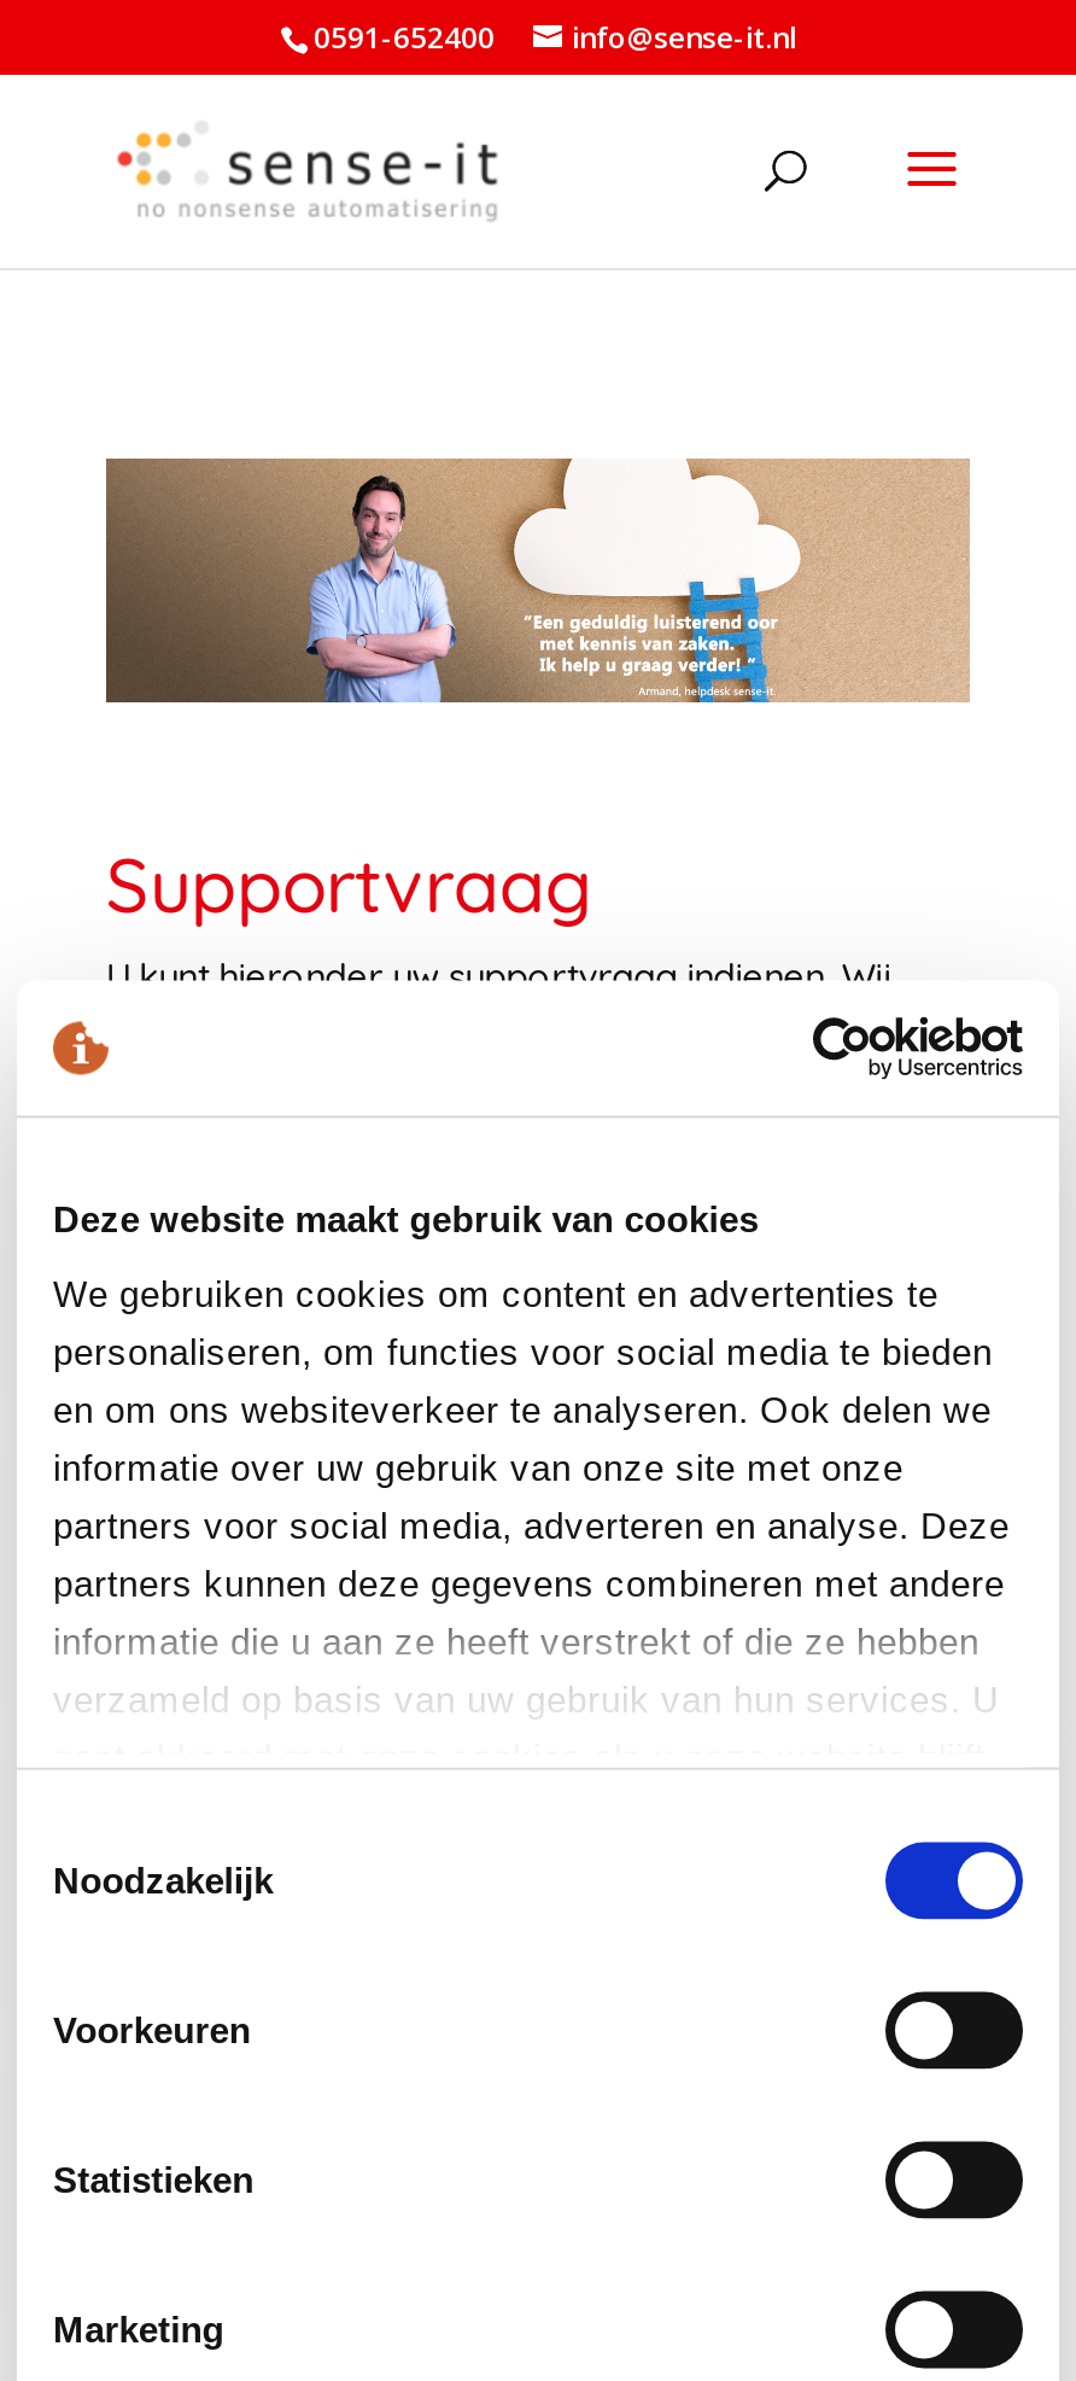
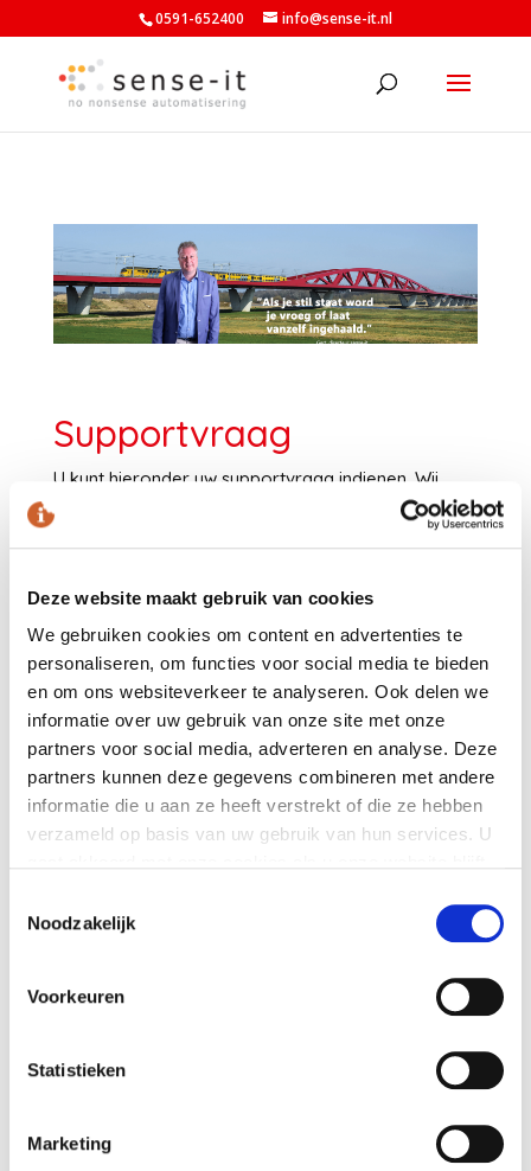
[104,456,970,705] [image] -> [52,224,479,345] [image]

